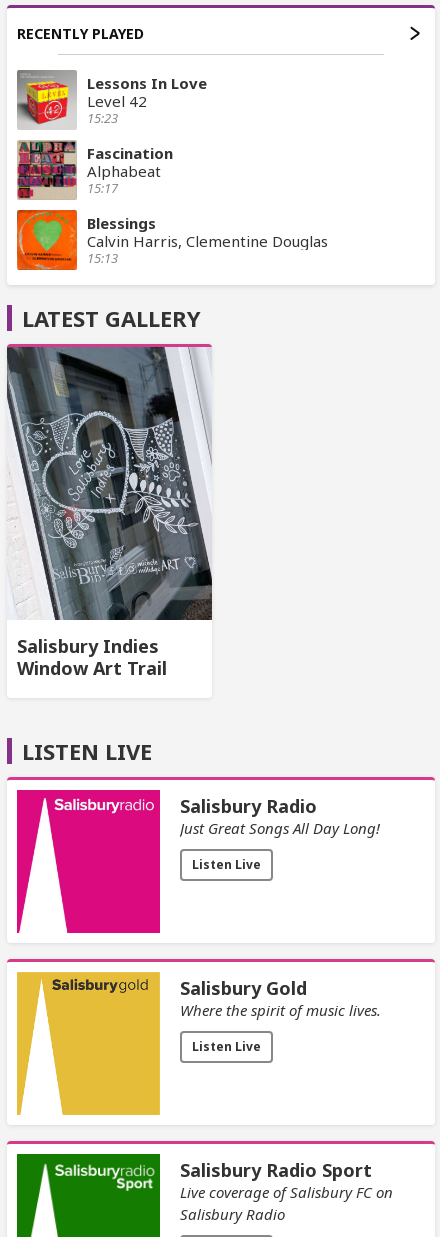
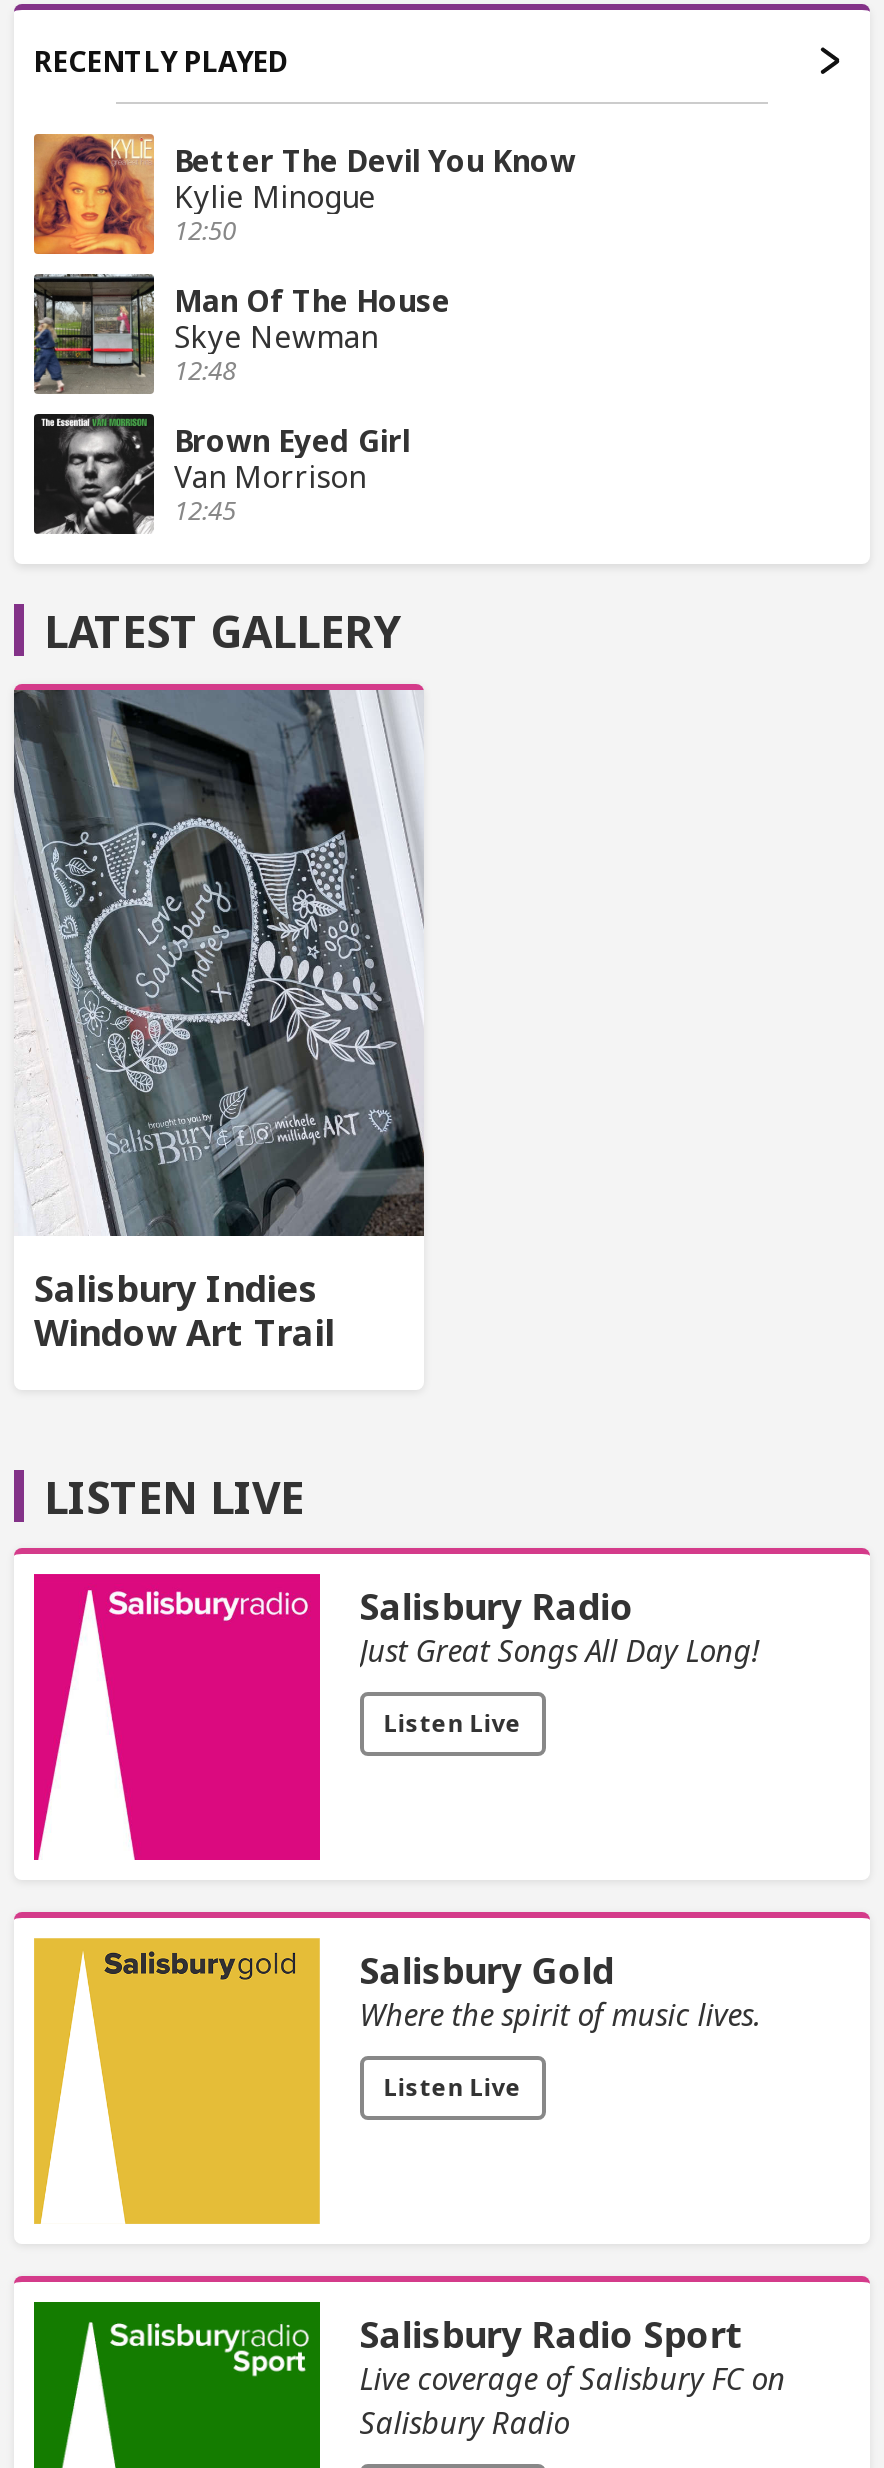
[17,70,207,129] [image] | Lessons In Love | Level 42 | 15:23 -> [34,134,576,254] [image] | Better The Devil You Know | Kylie Minogue | 12:50
[17,140,173,200] [image] | Fascination | Alphabeat | 15:17 -> [32,274,450,394] [image] | Man Of The House | Skye Newman | 12:48
[16,209,328,271] [image] | Blessings | Calvin Harris, Clementine Douglas | 15:13 -> [32,412,410,536] [image] | Brown Eyed Girl | Van Morrison | 12:45

